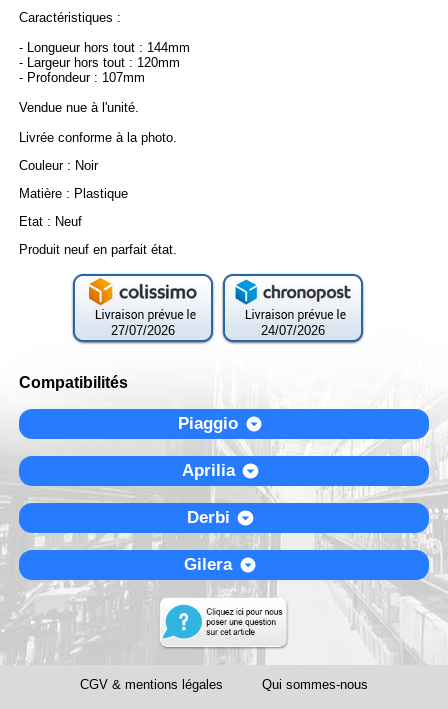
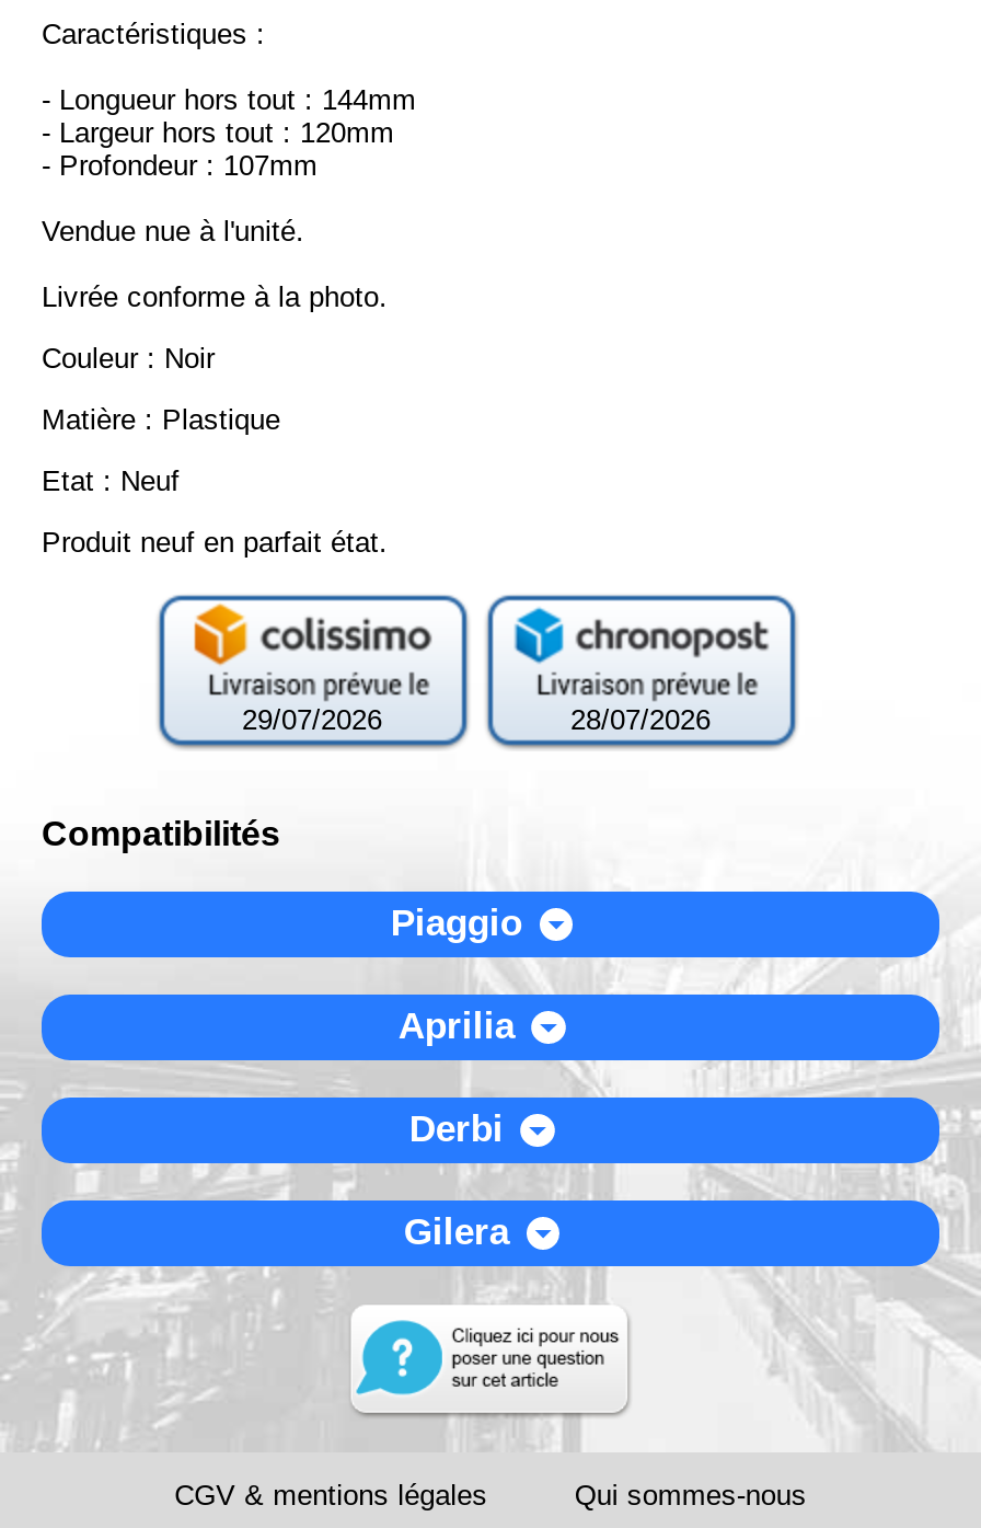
[110,323,174,338] 27/07/2026 -> [242,703,382,736] 29/07/2026
[260,323,324,338] 24/07/2026 -> [570,703,711,736] 28/07/2026

